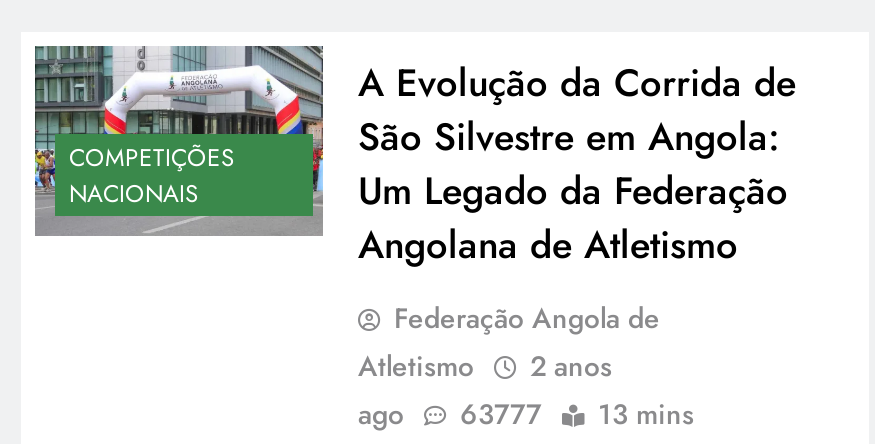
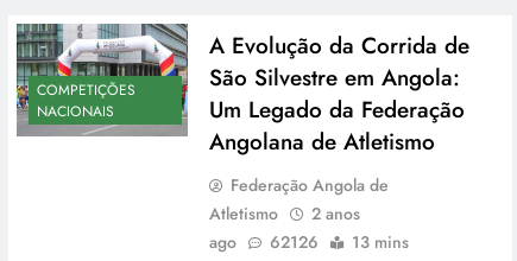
[358,394,694,434] ago 63777 13 mins -> [209,230,408,254] ago 62126 13 mins

